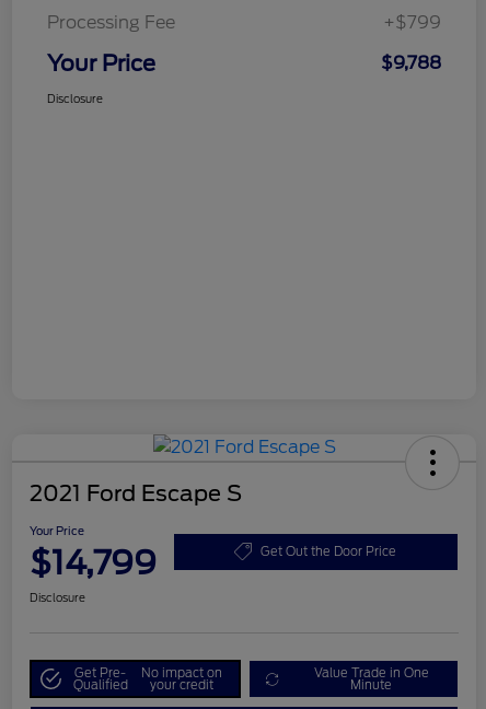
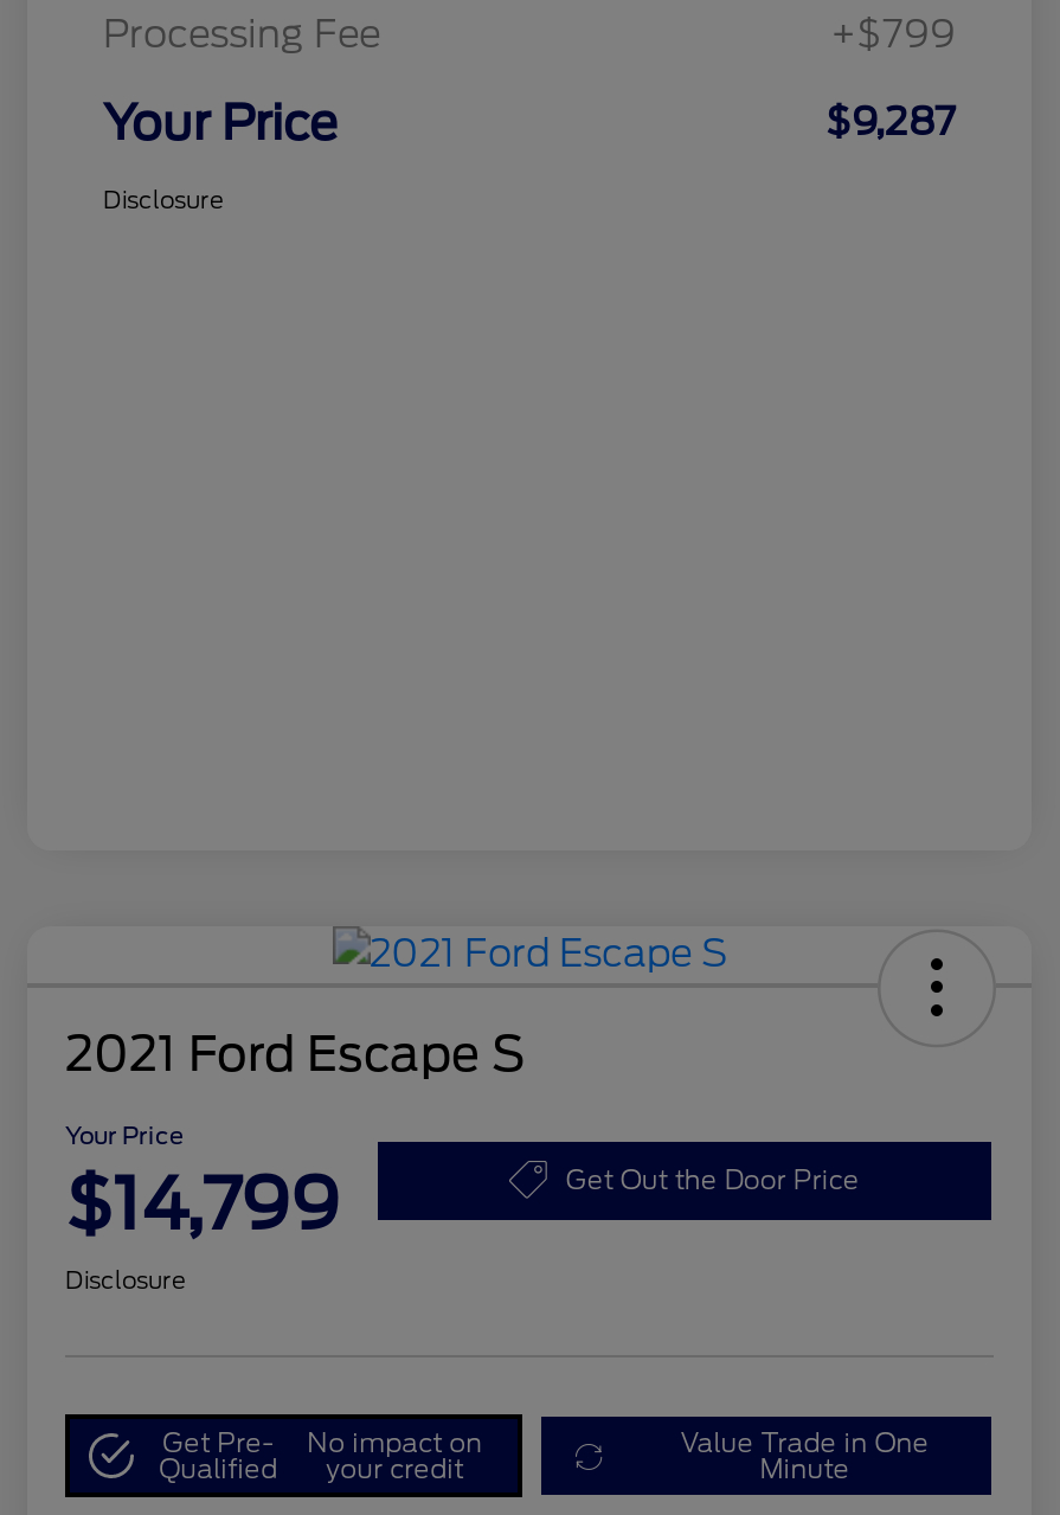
[381,53,441,74] $9,788 -> [825,100,956,145] $9,287

